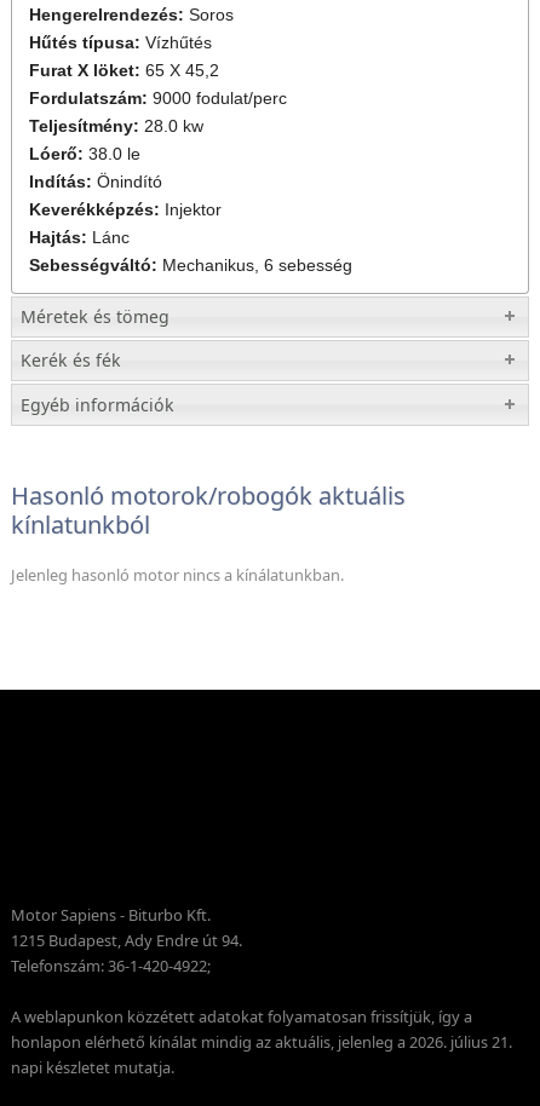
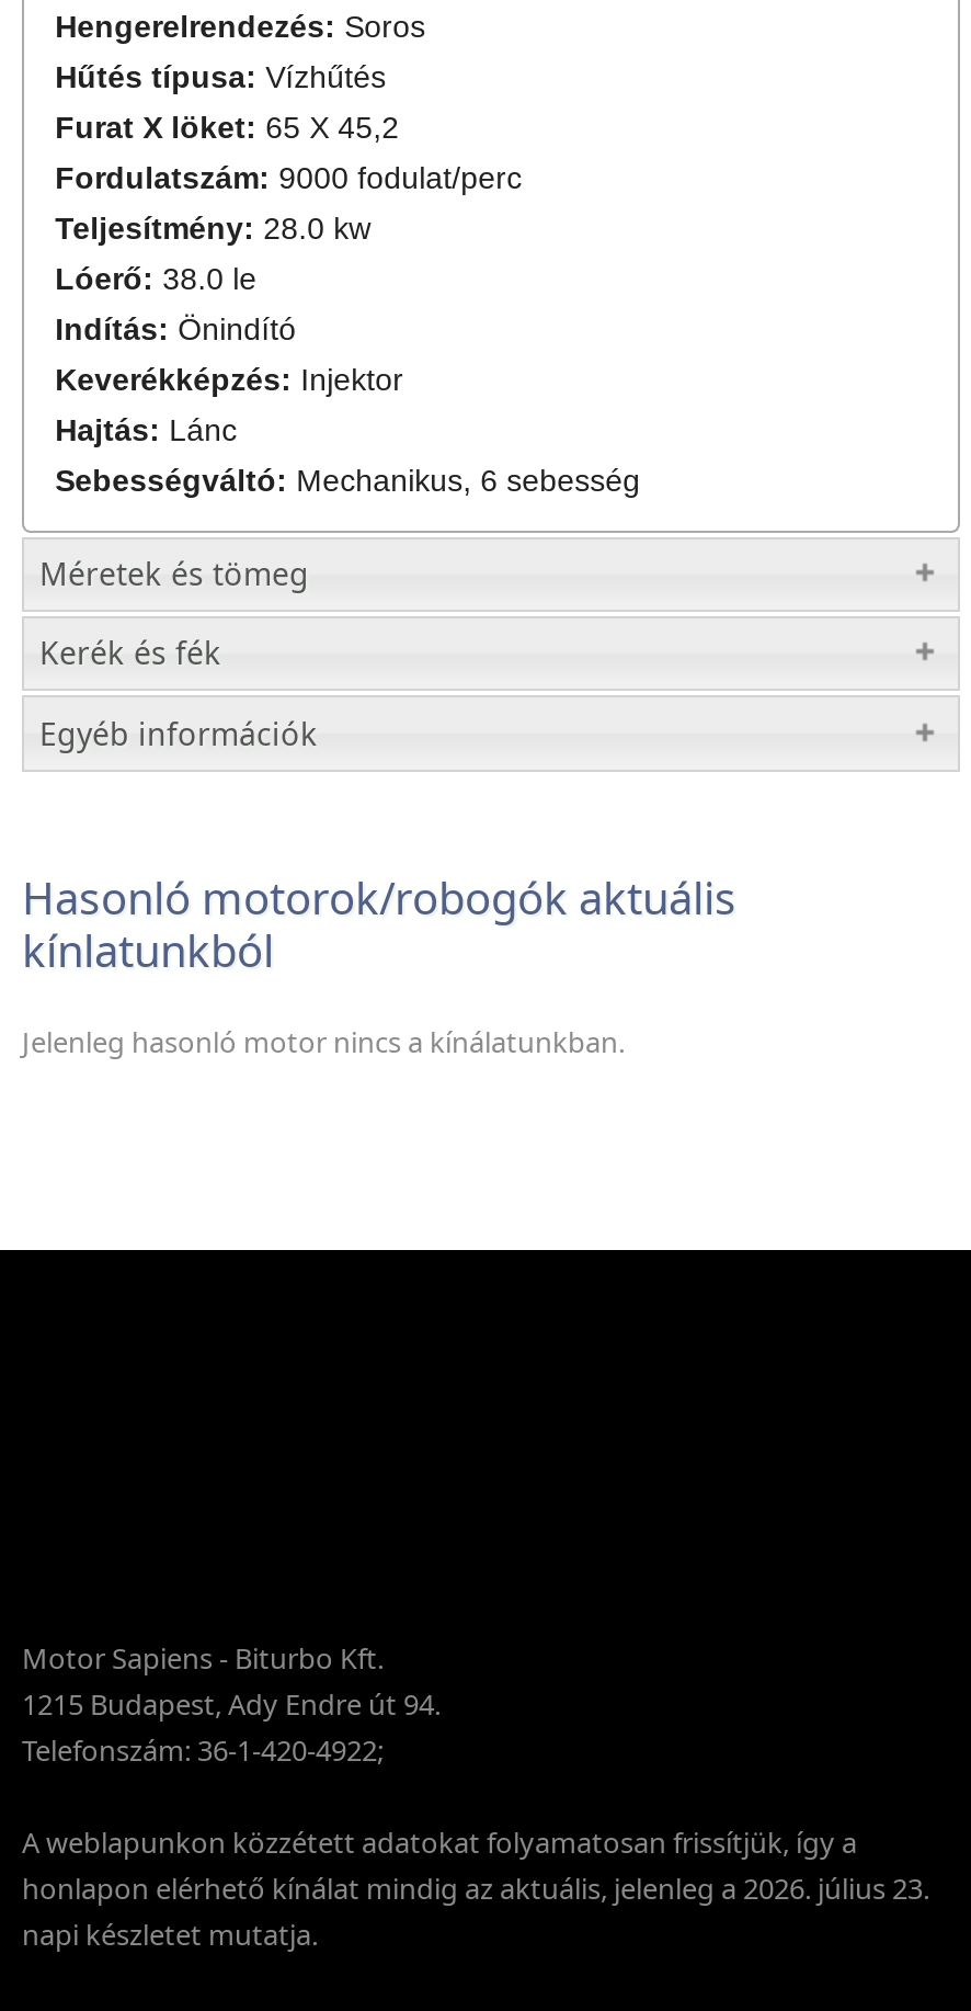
[11,1031,512,1053] honlapon elérhető kínálat mindig az aktuális, jelenleg a 2026. július 21. -> [22,1868,929,1908] honlapon elérhető kínálat mindig az aktuális, jelenleg a 2026. július 23.

